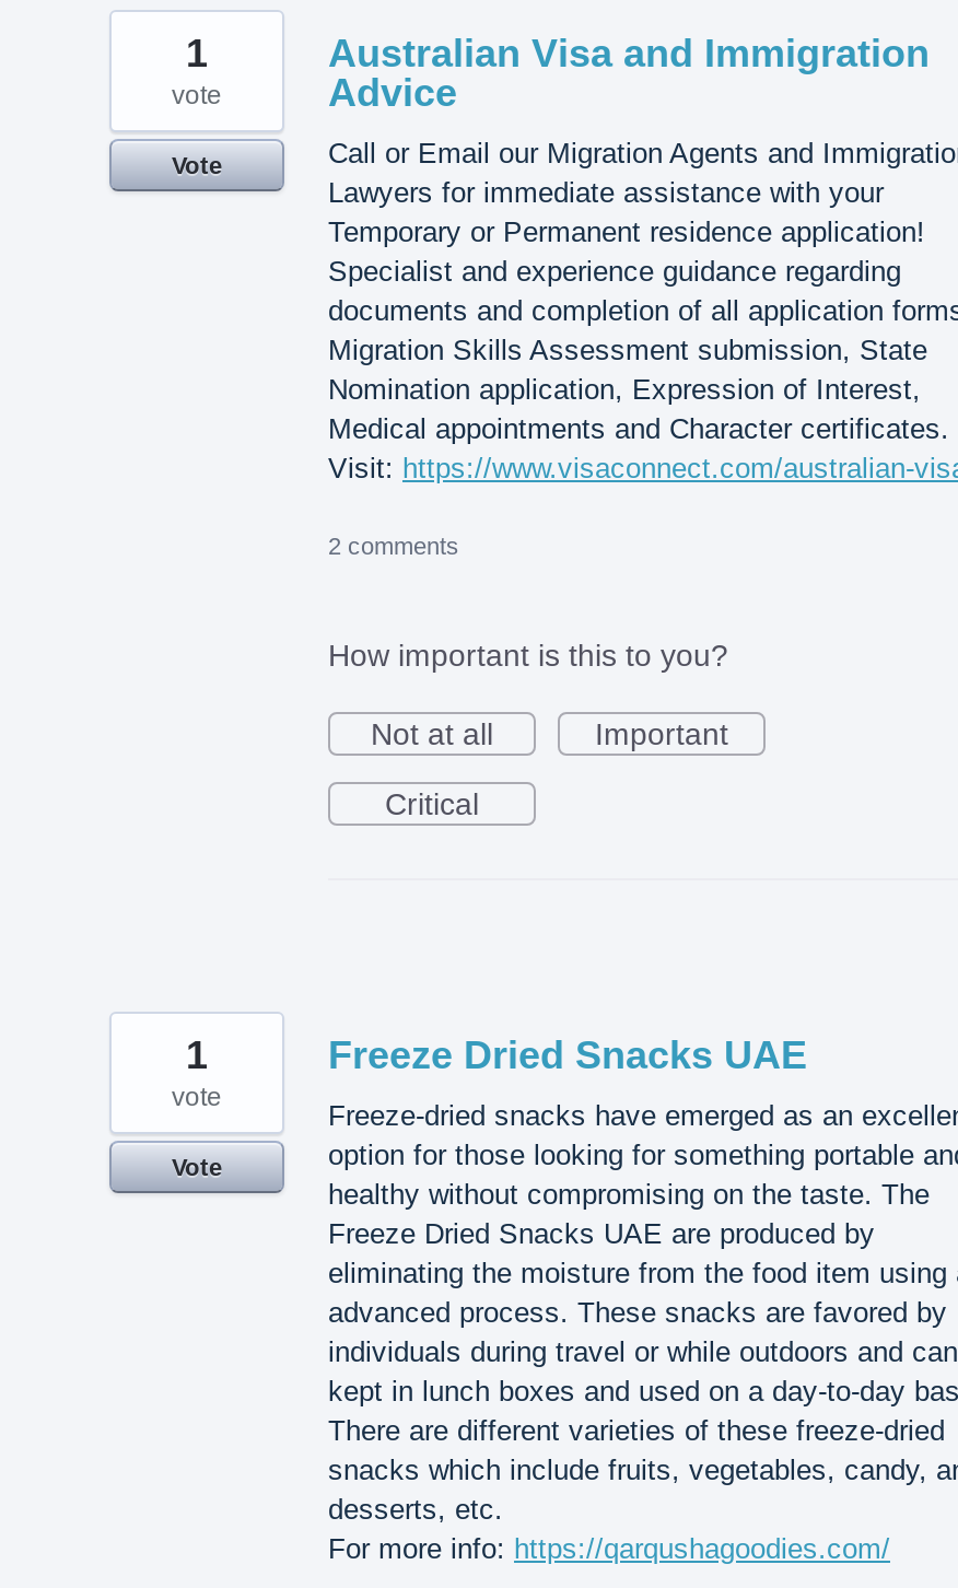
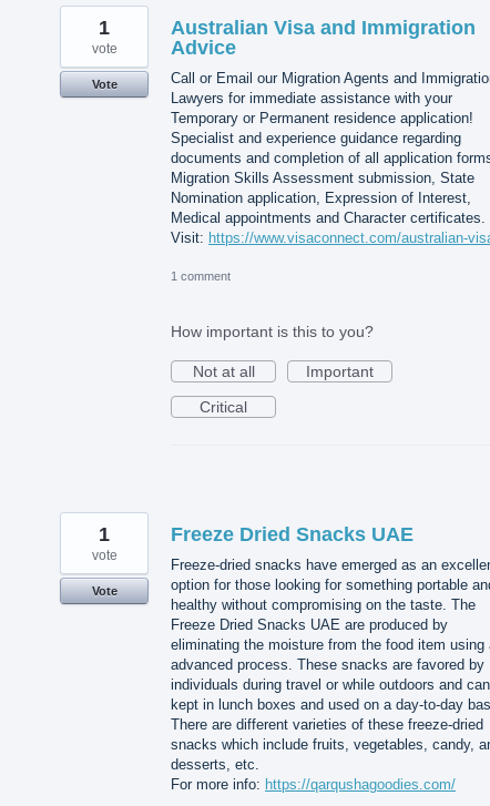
[328,532,459,558] 2 comments -> [171,269,231,282] 1 comment

